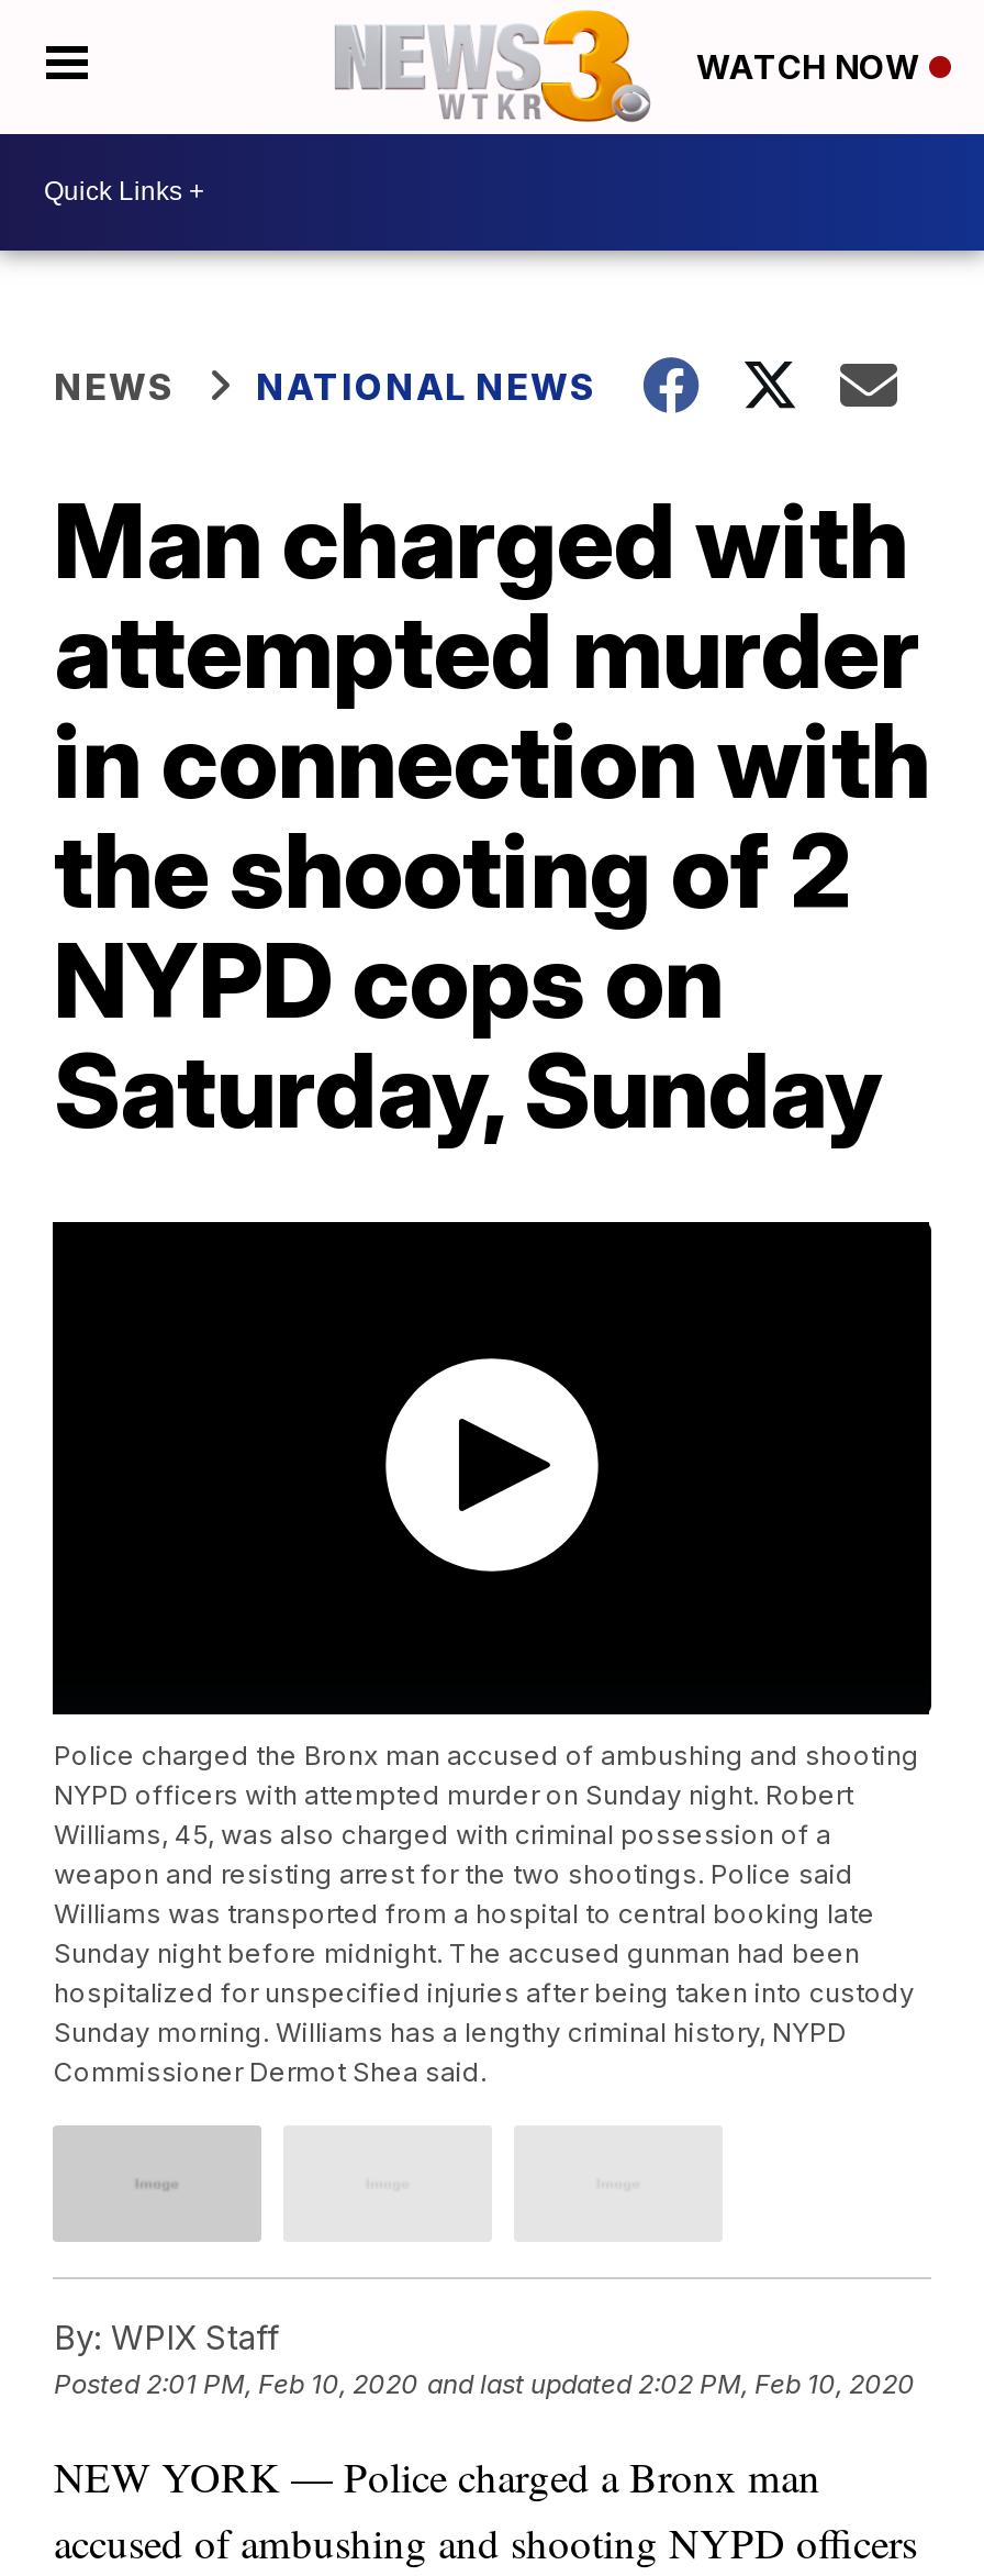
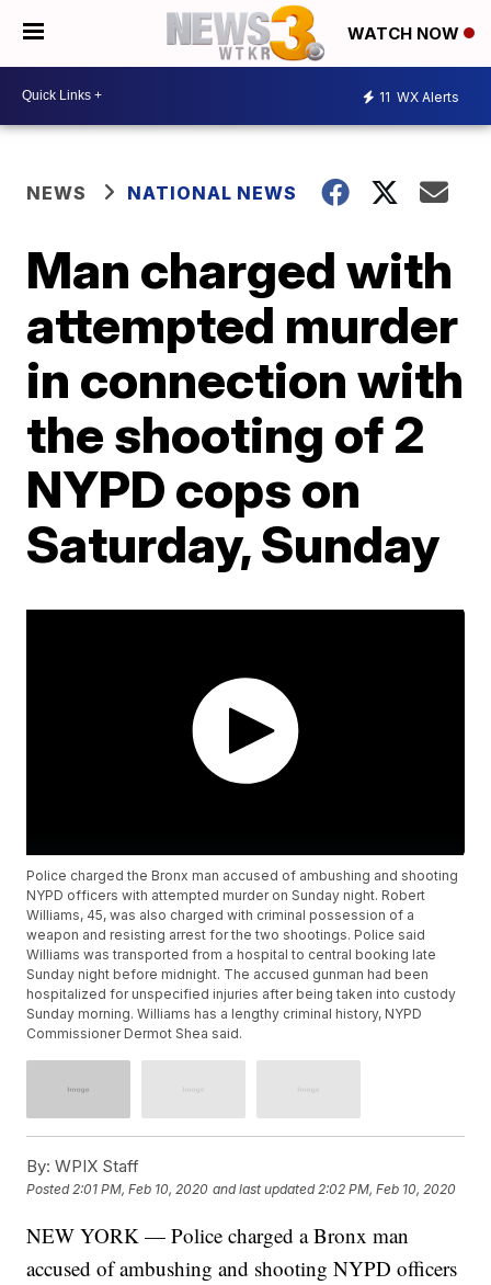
none -> [379,89,459,105] 11 WX Alerts

